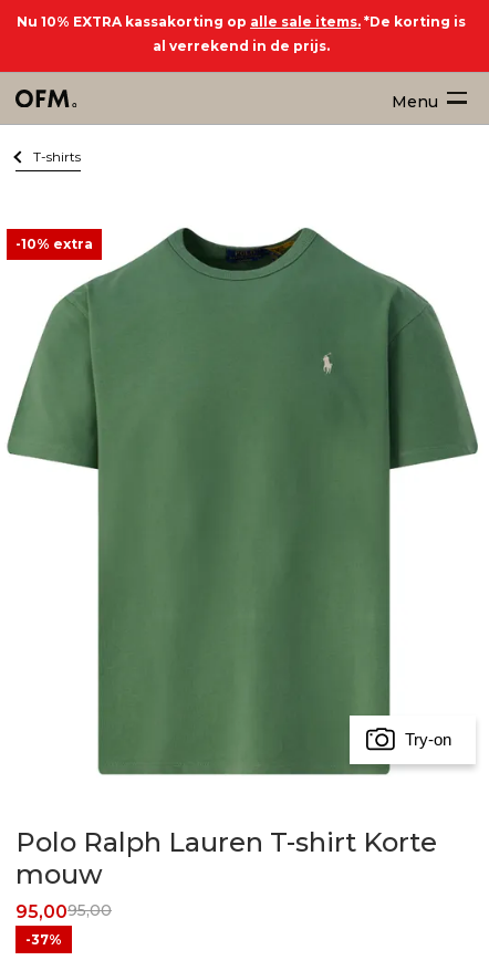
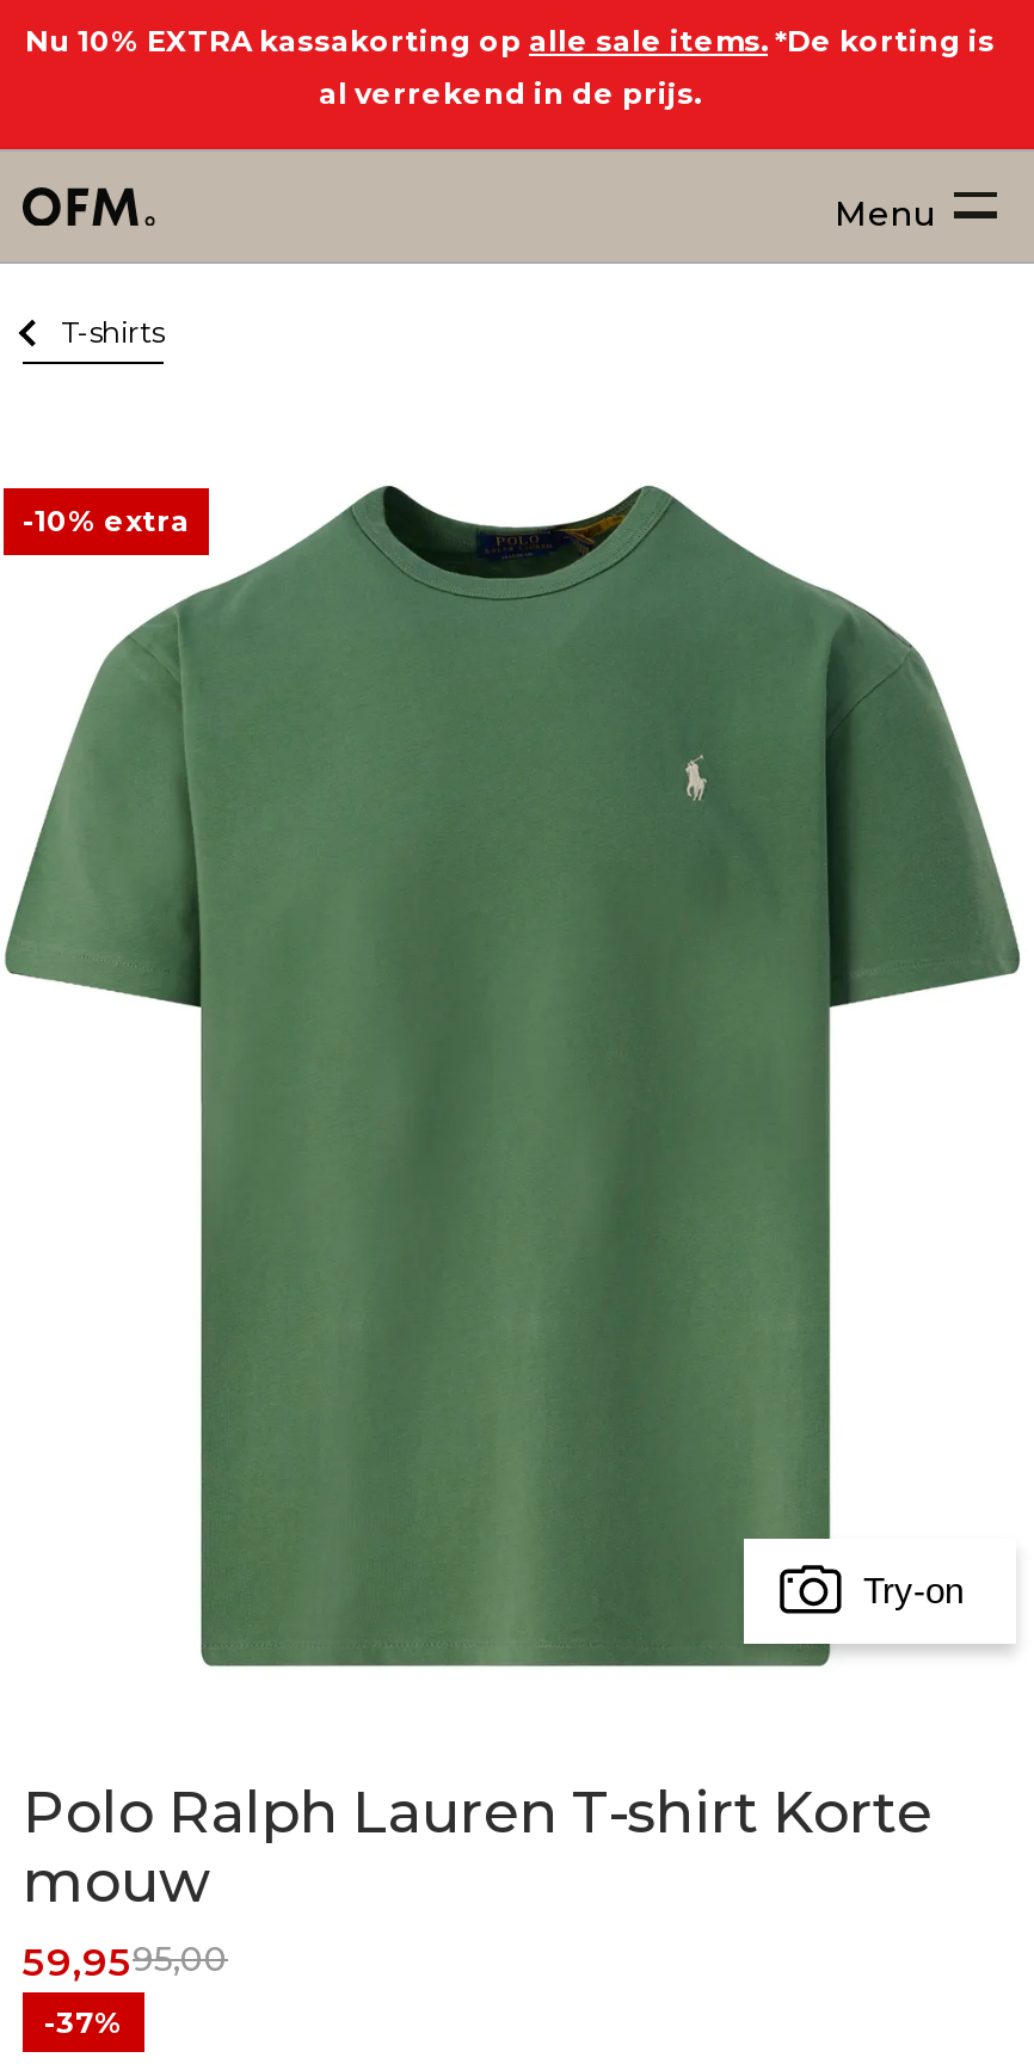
[15,900,112,922] 95,00 95,00 -> [23,1937,228,1985] 59,95 95,00

